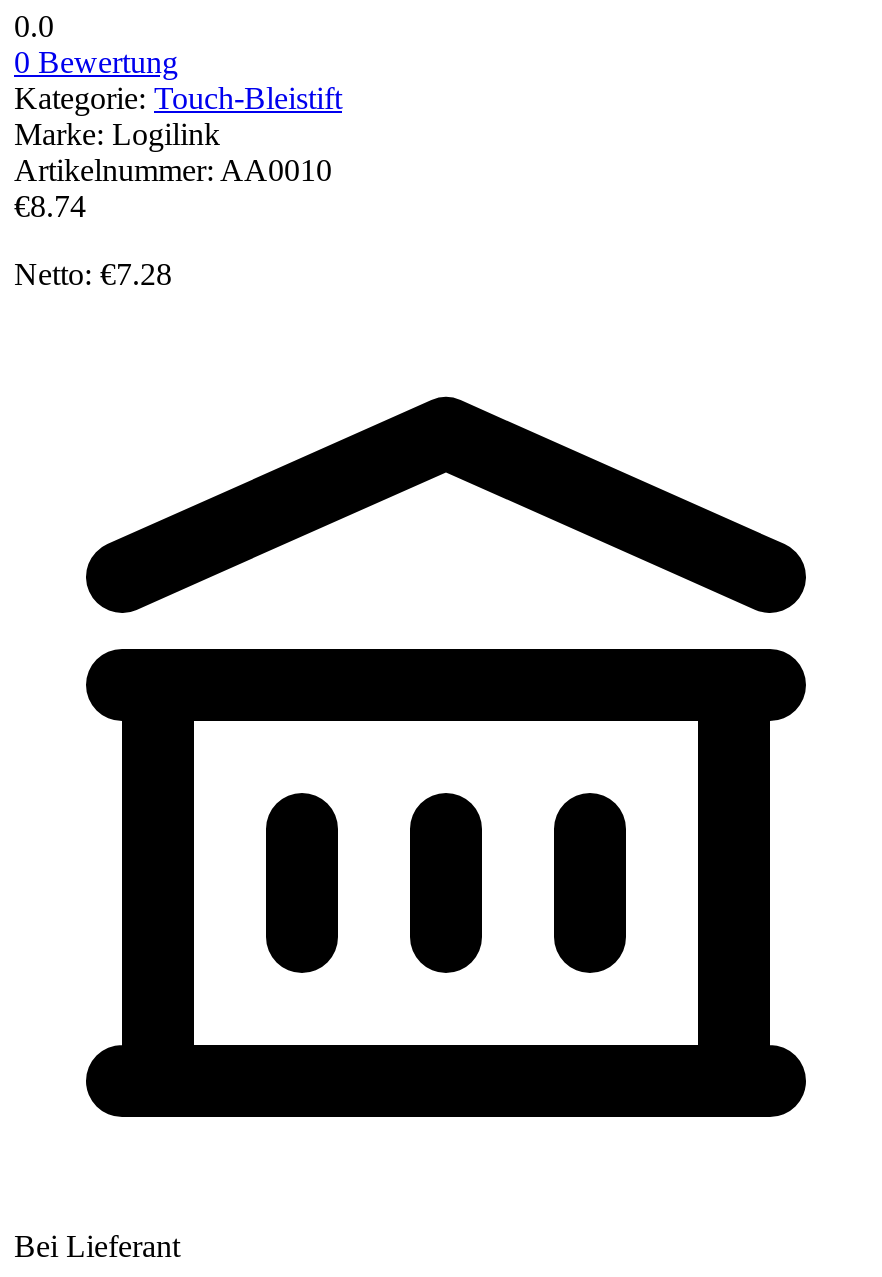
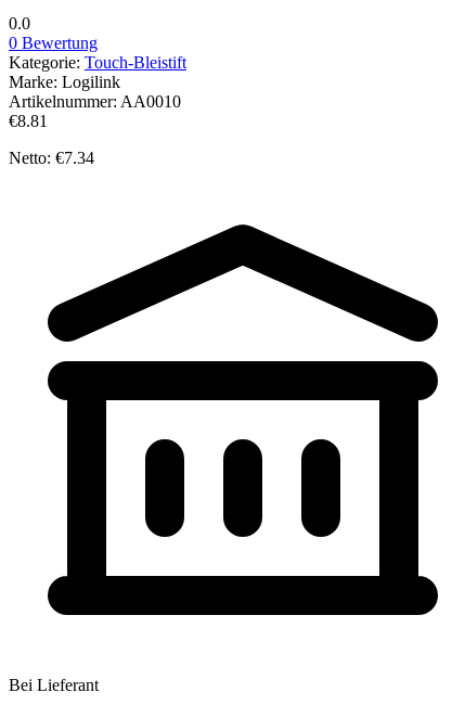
[14,189,86,223] €8.74 -> [9,112,48,130] €8.81
[14,257,172,291] Netto: €7.28 -> [9,148,94,167] Netto: €7.34

